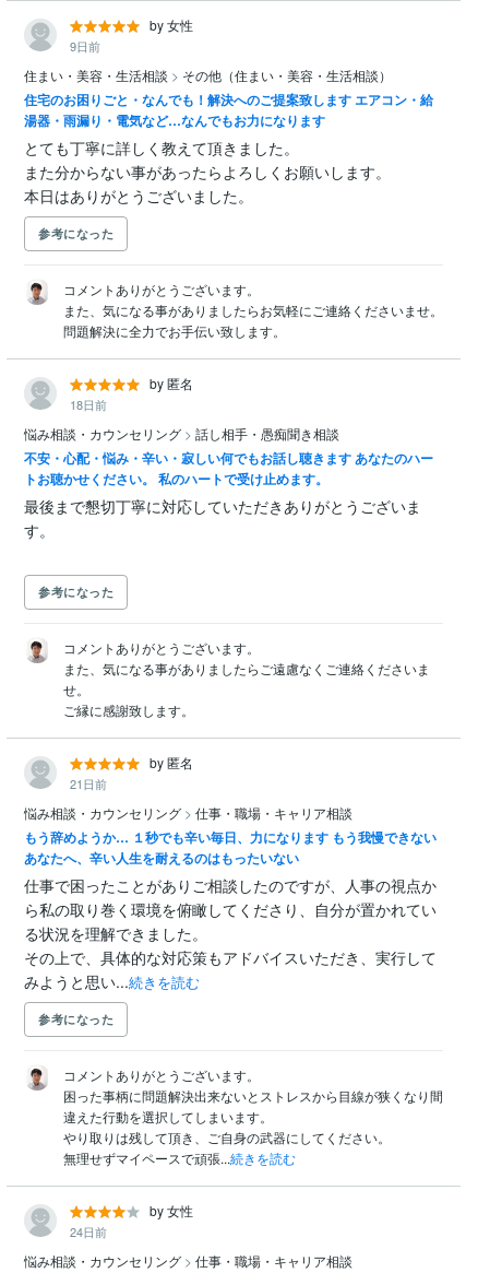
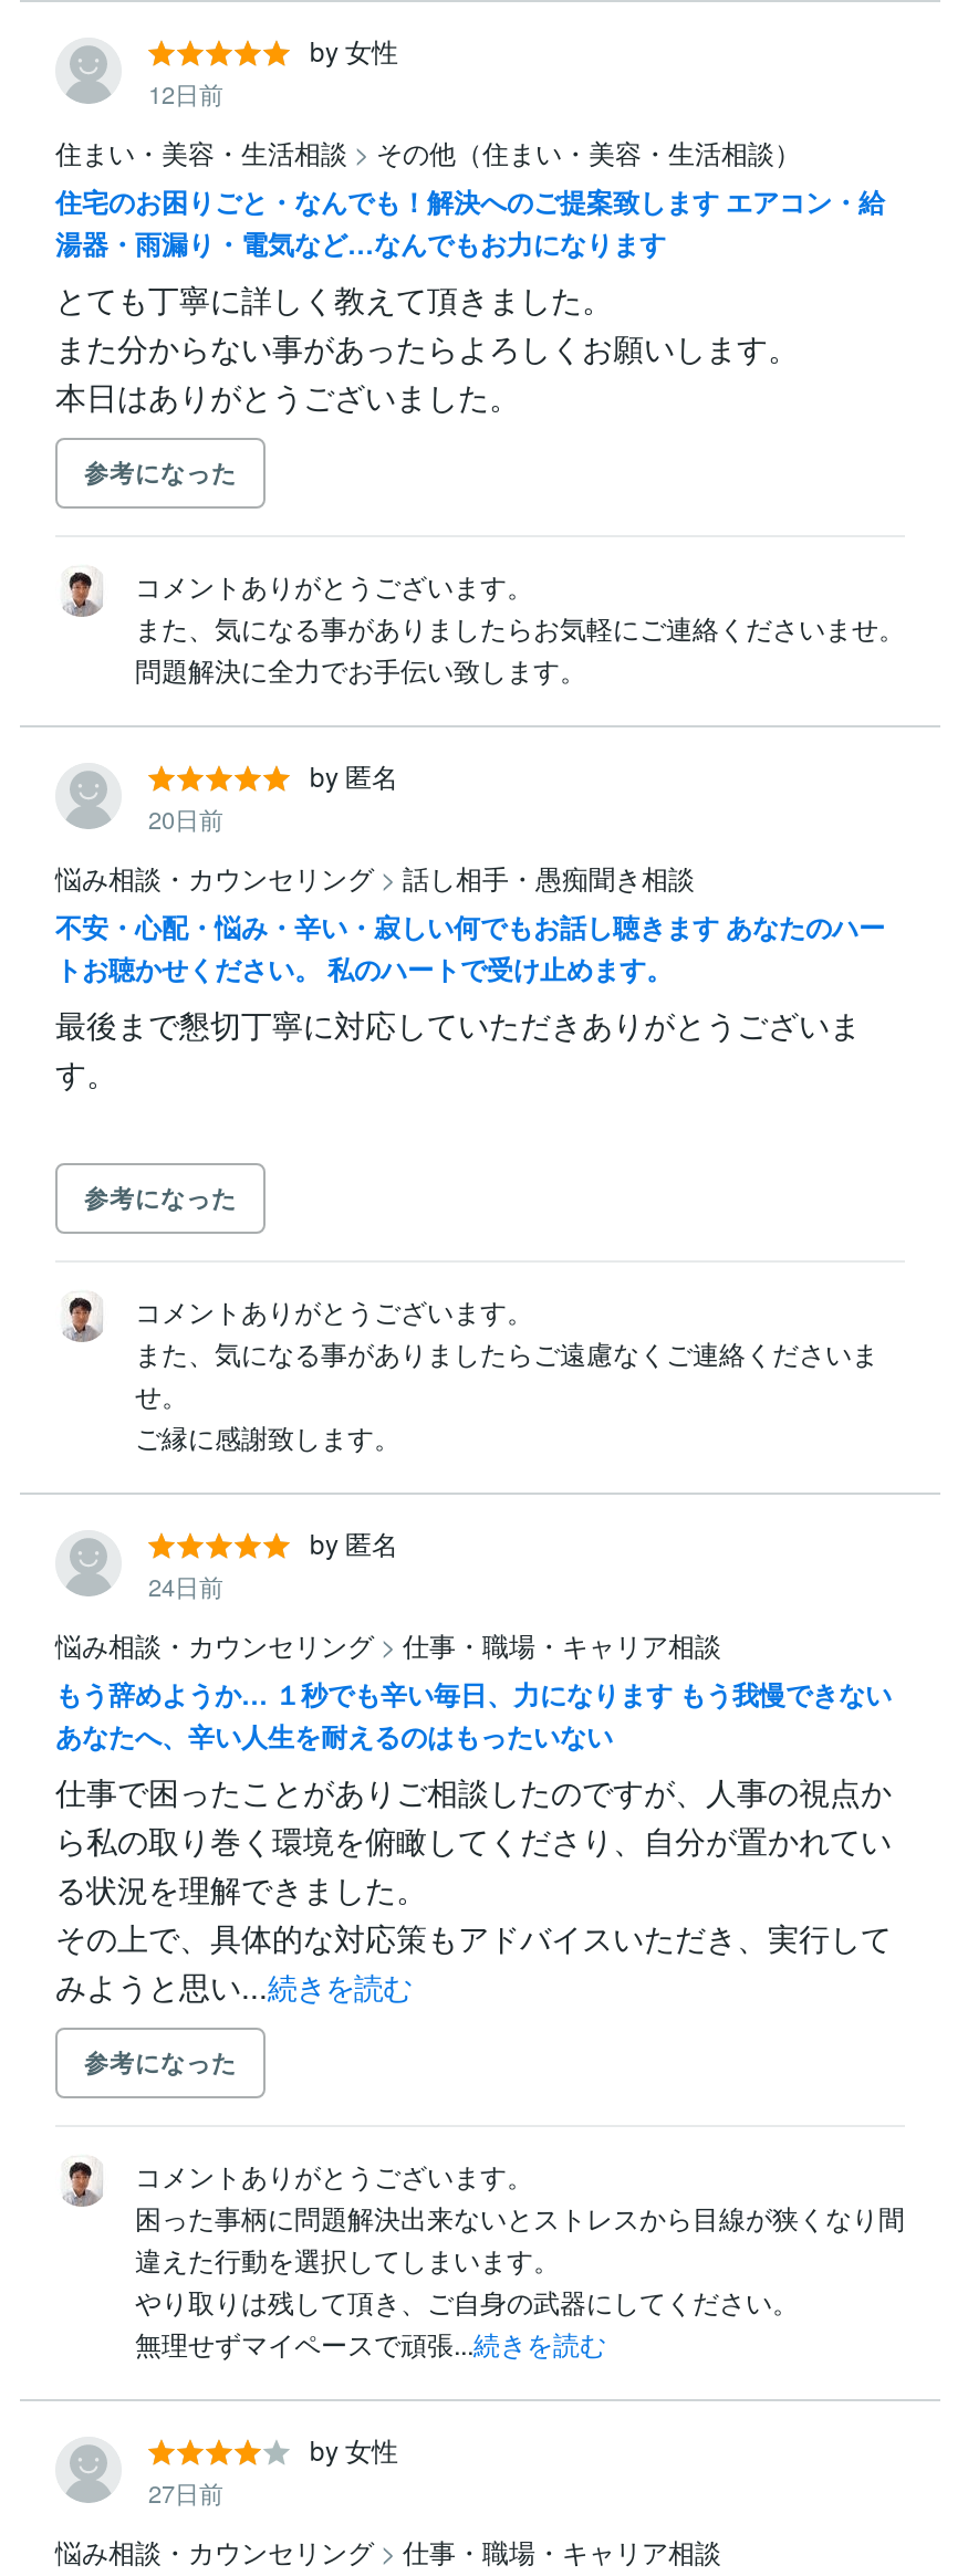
[70,37,100,55] 9日前 -> [148,75,223,110] 12日前
[70,395,107,413] 18日前 -> [148,800,223,836] 20日前
[70,775,107,792] 21日前 -> [148,1567,223,1603] 24日前
[70,1223,107,1240] 24日前 -> [148,2474,223,2509] 27日前

